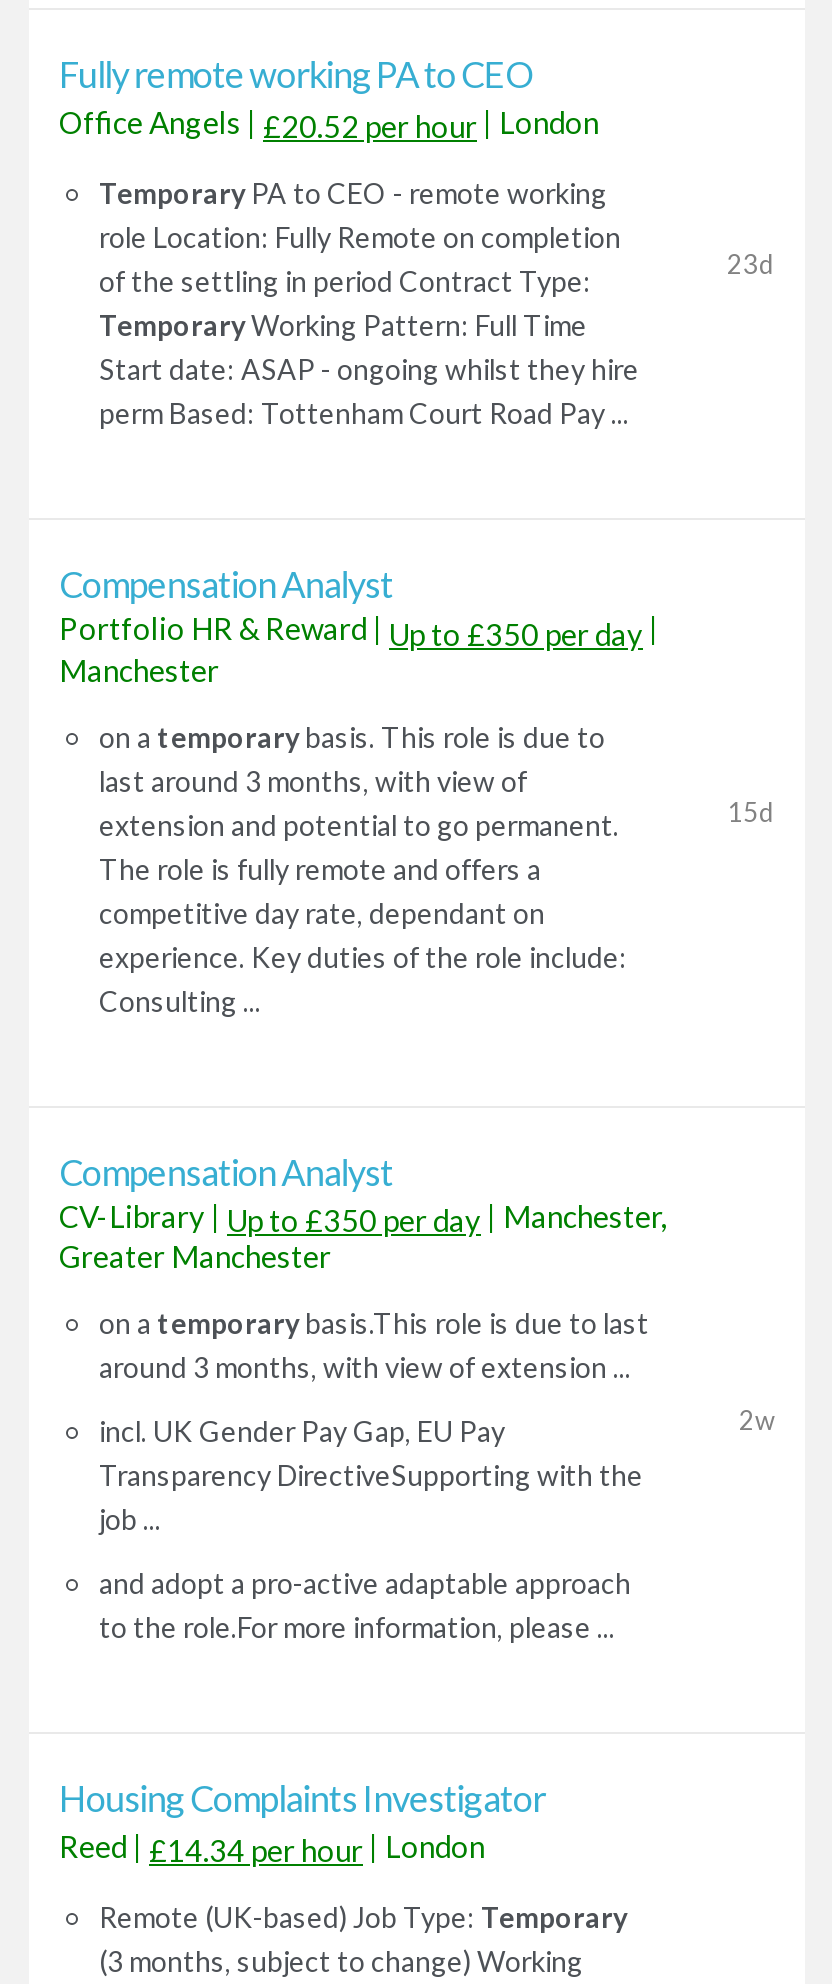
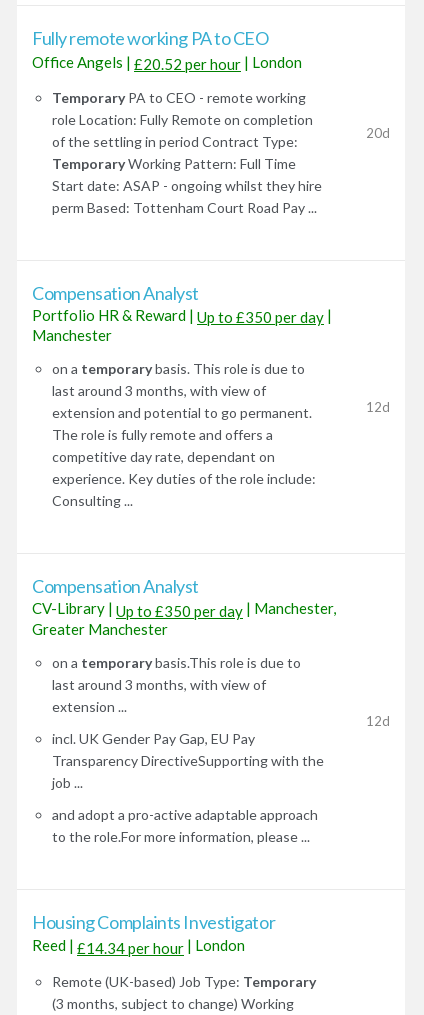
[727,248,775,280] 23d -> [366,125,390,141] 20d
[727,796,775,828] 15d -> [366,399,390,415] 12d
[739,1403,775,1435] 2w -> [366,713,390,729] 12d

